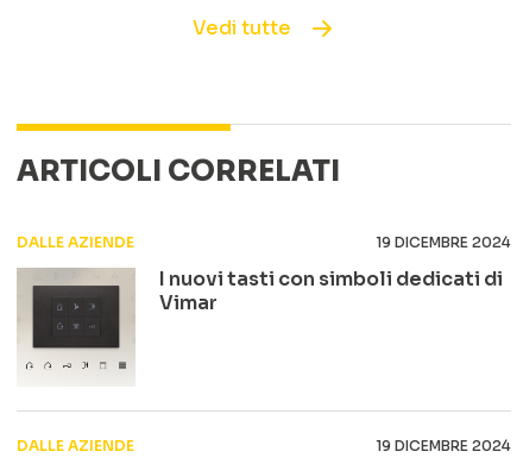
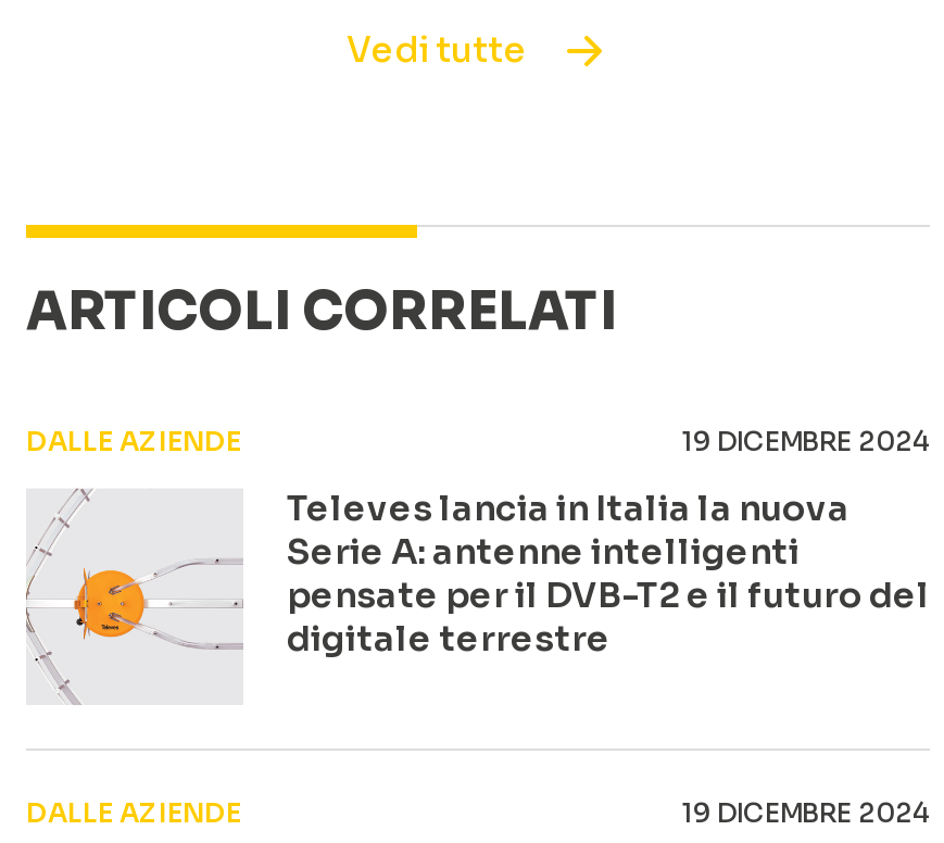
[17,266,503,385] [image] | I nuovi tasti con simboli dedicati di | Vimar -> [26,485,930,705] [image] | Televes lancia in Italia la nuova | Serie A: antenne intelligenti | pensate per il DVB-T2 e il futuro del | digitale terrestre

